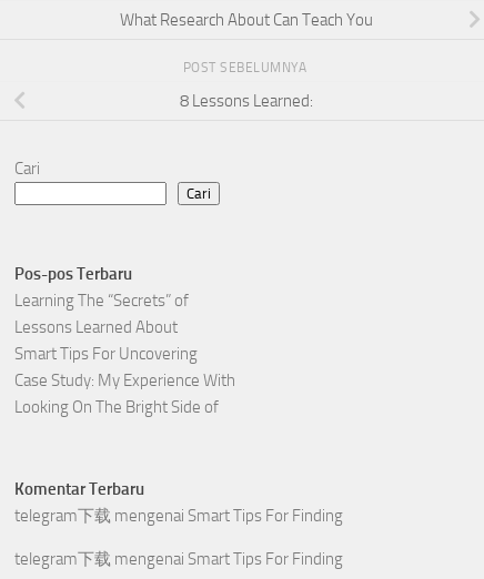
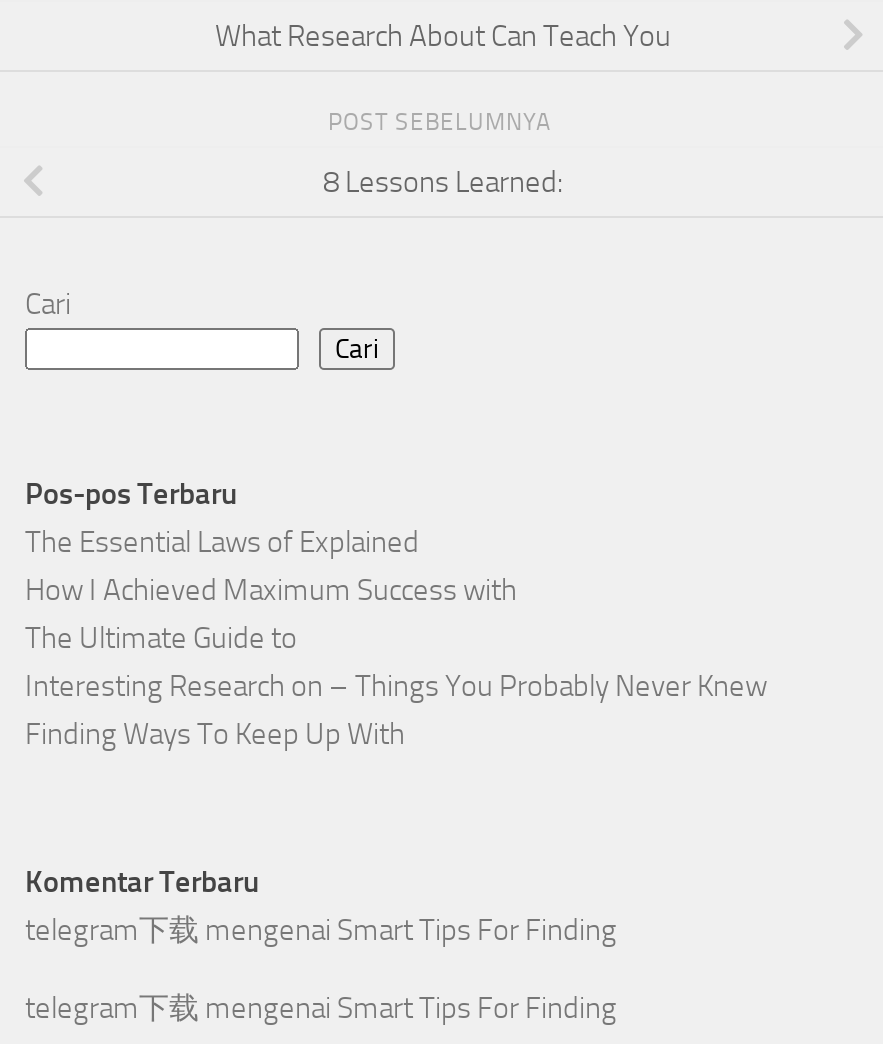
[14,290,235,417] Learning The “Secrets” of | Lessons Learned About | Smart Tips For Uncovering | Case Study: My Experience With | Looking On The Bright Side of -> [25,524,767,752] The Essential Laws of Explained | How I Achieved Maximum Success with | The Ultimate Guide to | Interesting Research on – Things You Probably Never Knew | Finding Ways To Keep Up With

